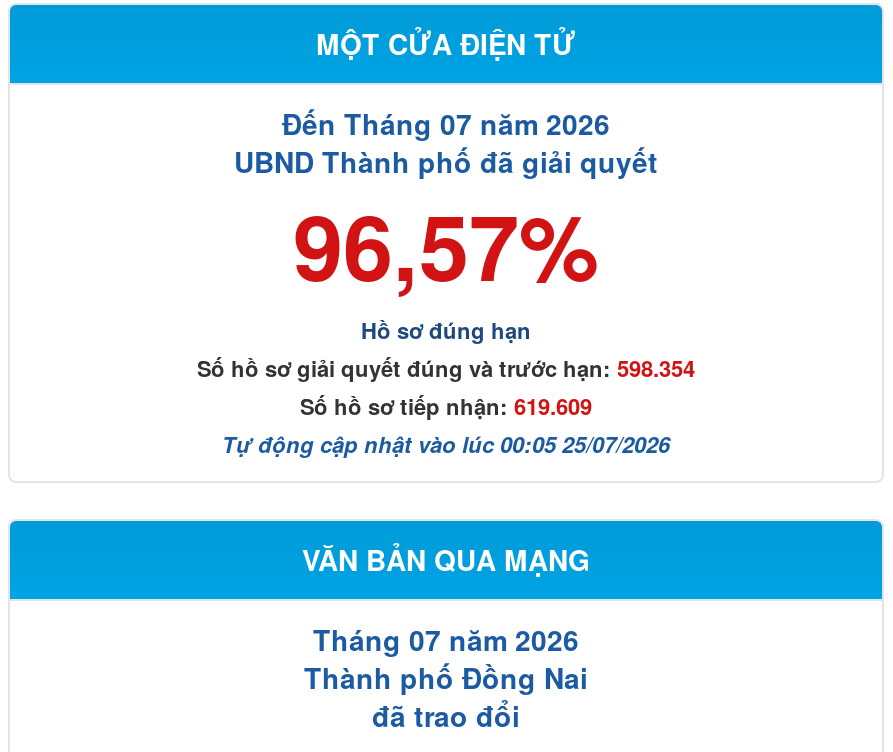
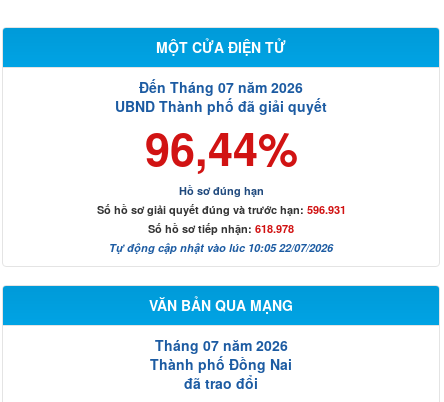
[293,179,599,309] 96,57% -> [144,115,297,180] 96,44%
[197,353,695,383] Số hồ sơ giải quyết đúng và trước hạn: 598.354 -> [96,202,345,217] Số hồ sơ giải quyết đúng và trước hạn: 596.931
[300,391,592,421] Số hồ sơ tiếp nhận: 619.609 -> [148,221,294,236] Số hồ sơ tiếp nhận: 618.978
[222,429,670,459] Tự động cập nhật vào lúc 00:05 25/07/2026 -> [109,240,333,255] Tự động cập nhật vào lúc 10:05 22/07/2026

